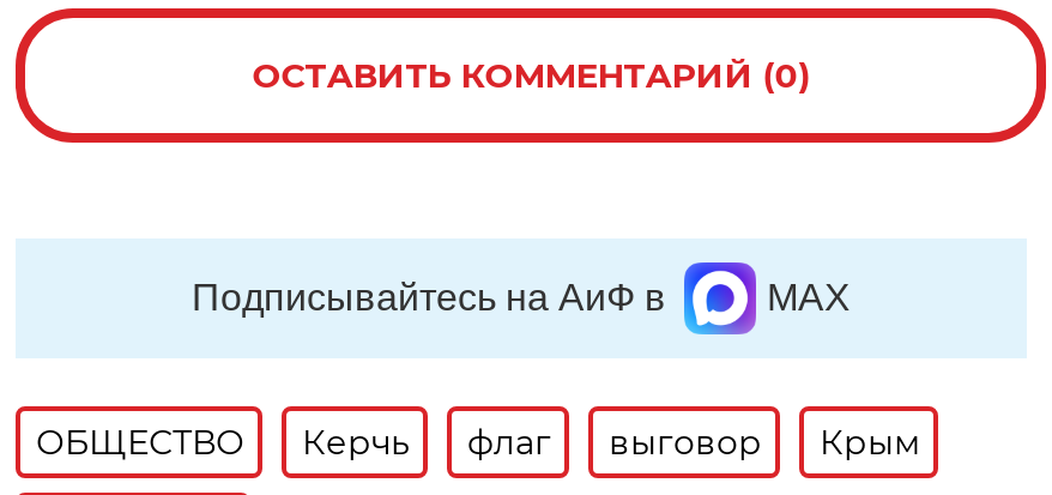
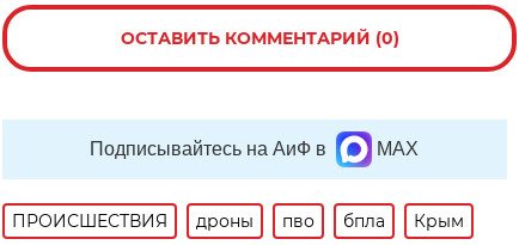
[36,420,762,464] ОБЩЕСТВО | Керчь | флаг | выговор -> [12,210,386,232] ПРОИСШЕСТВИЯ | дроны | пво | бпла

